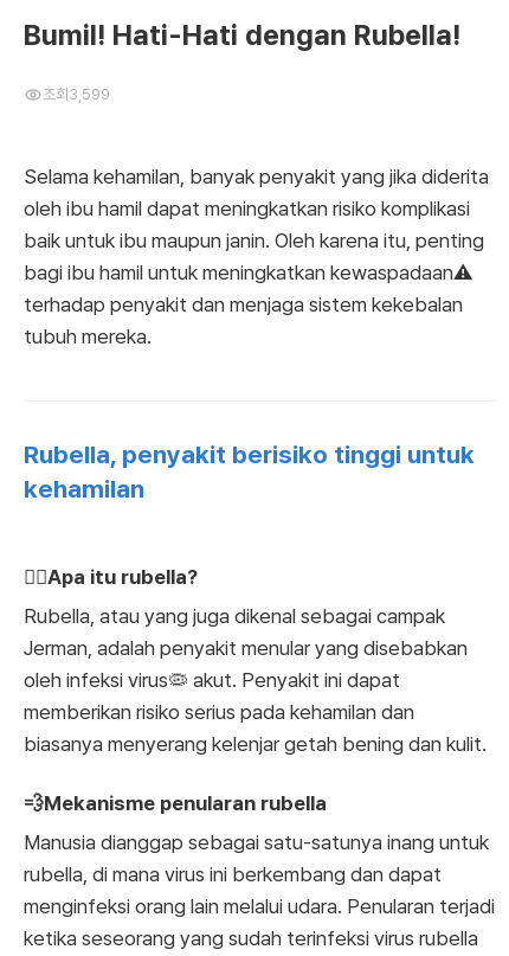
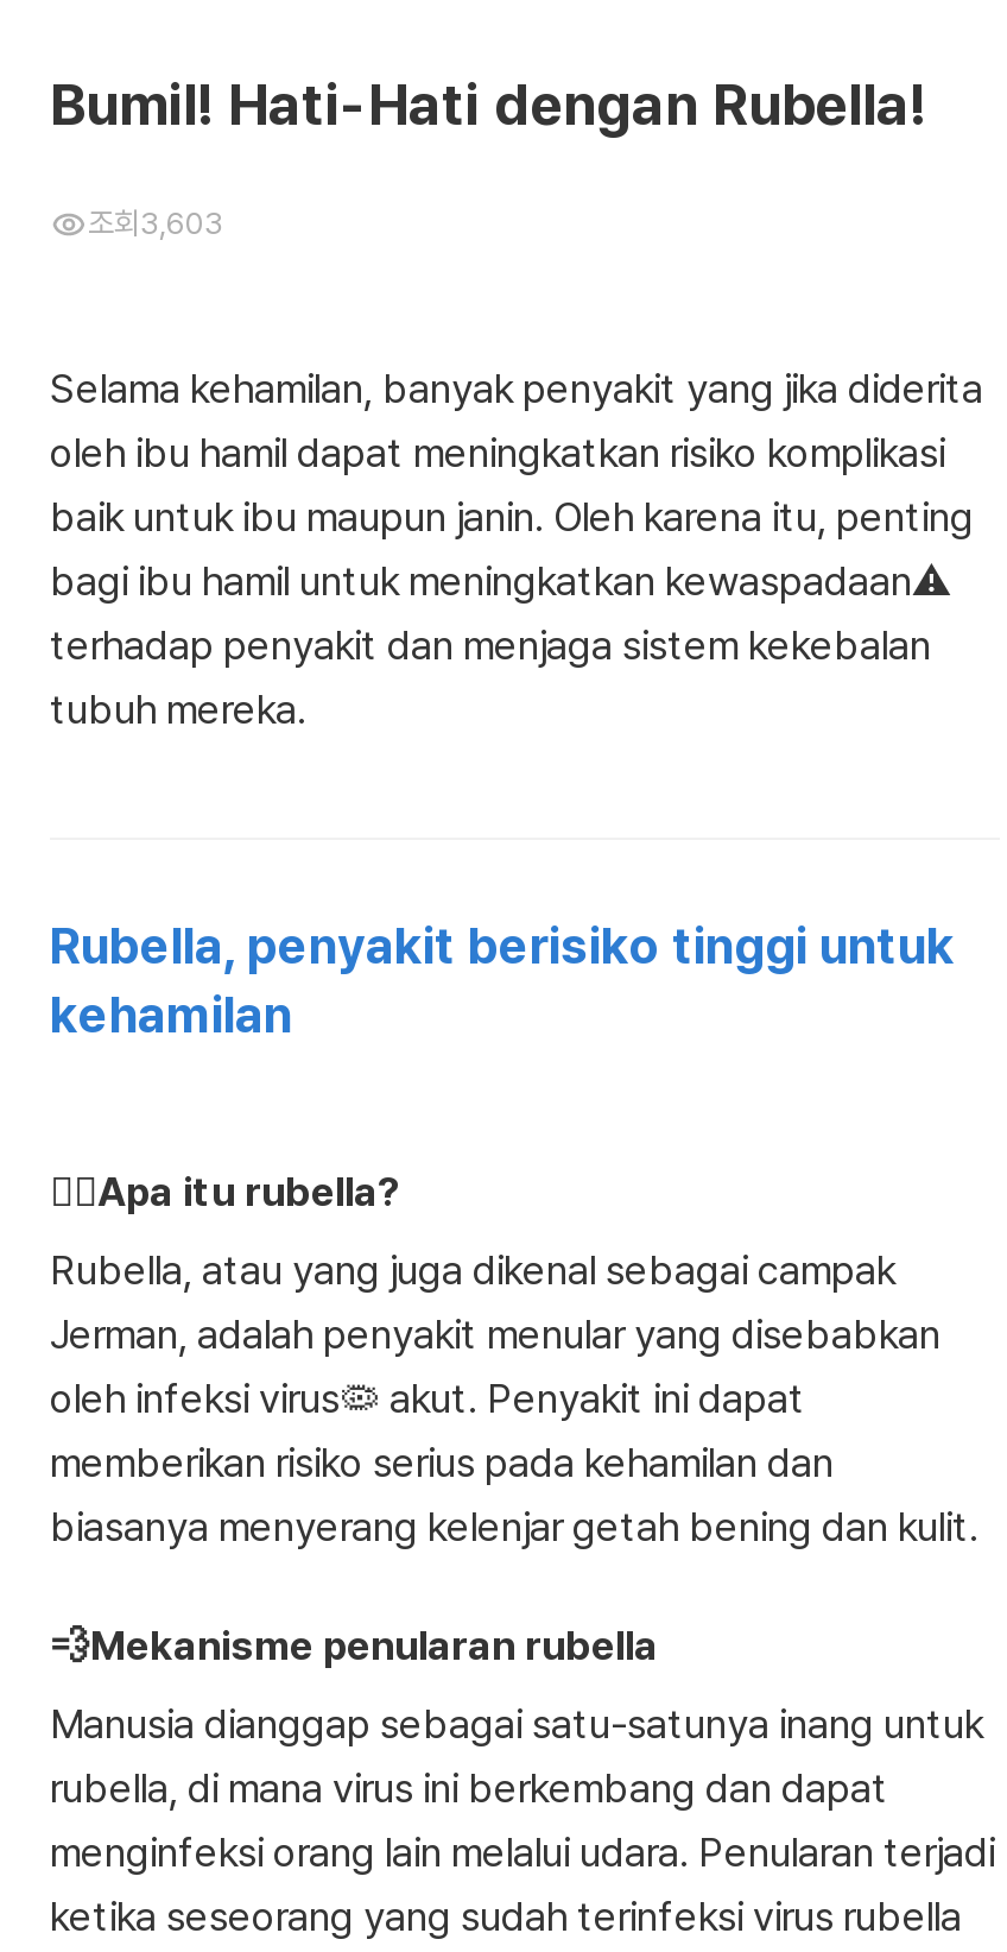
[43,85,110,103] 조회3,599 -> [88,206,223,241] 조회3,603

